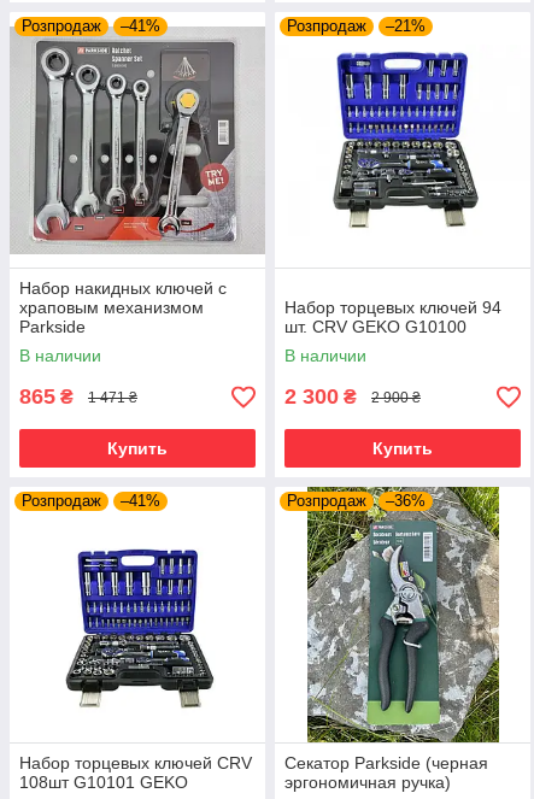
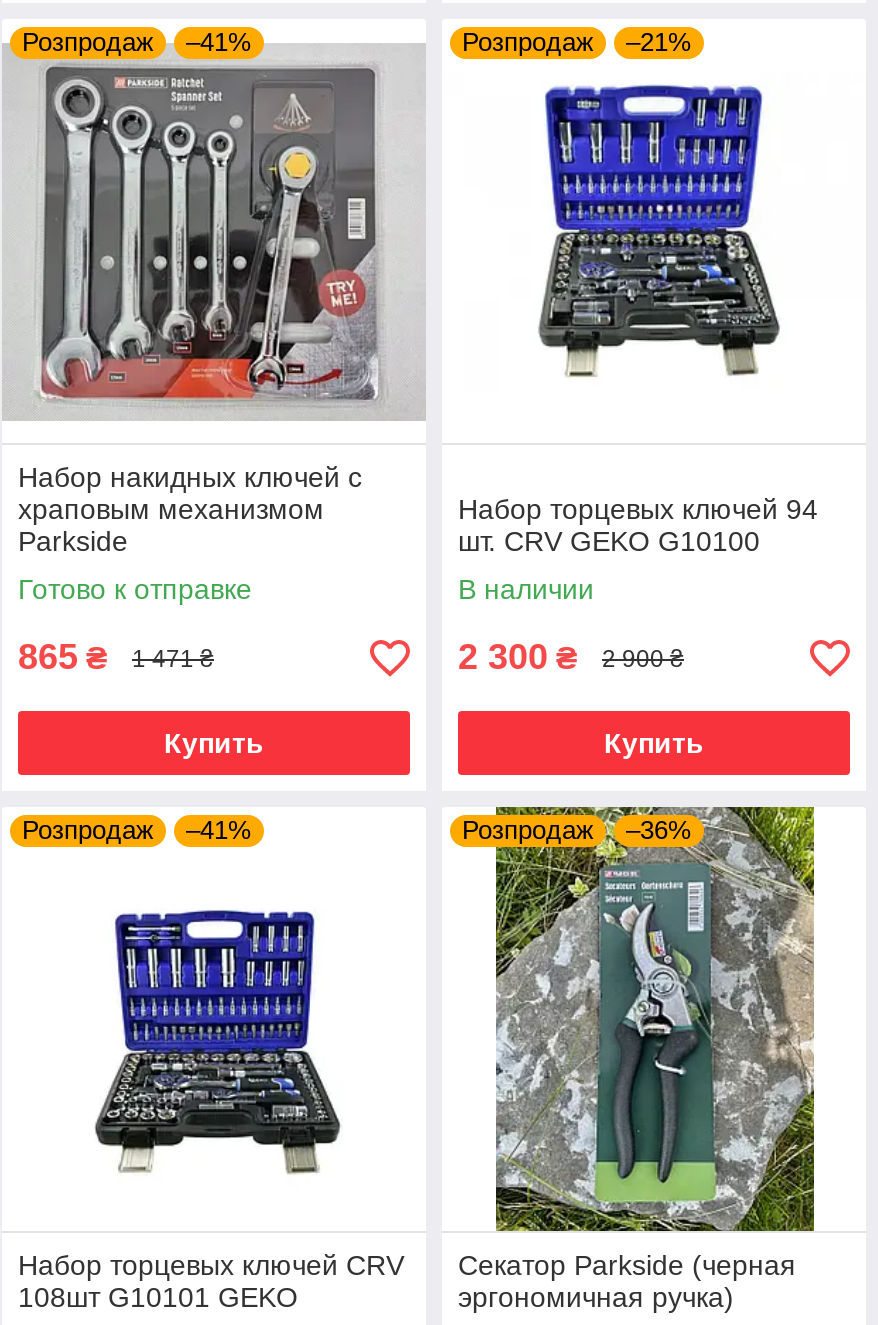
[19,346,101,366] В наличии -> [18,574,252,606] Готово к отправке

